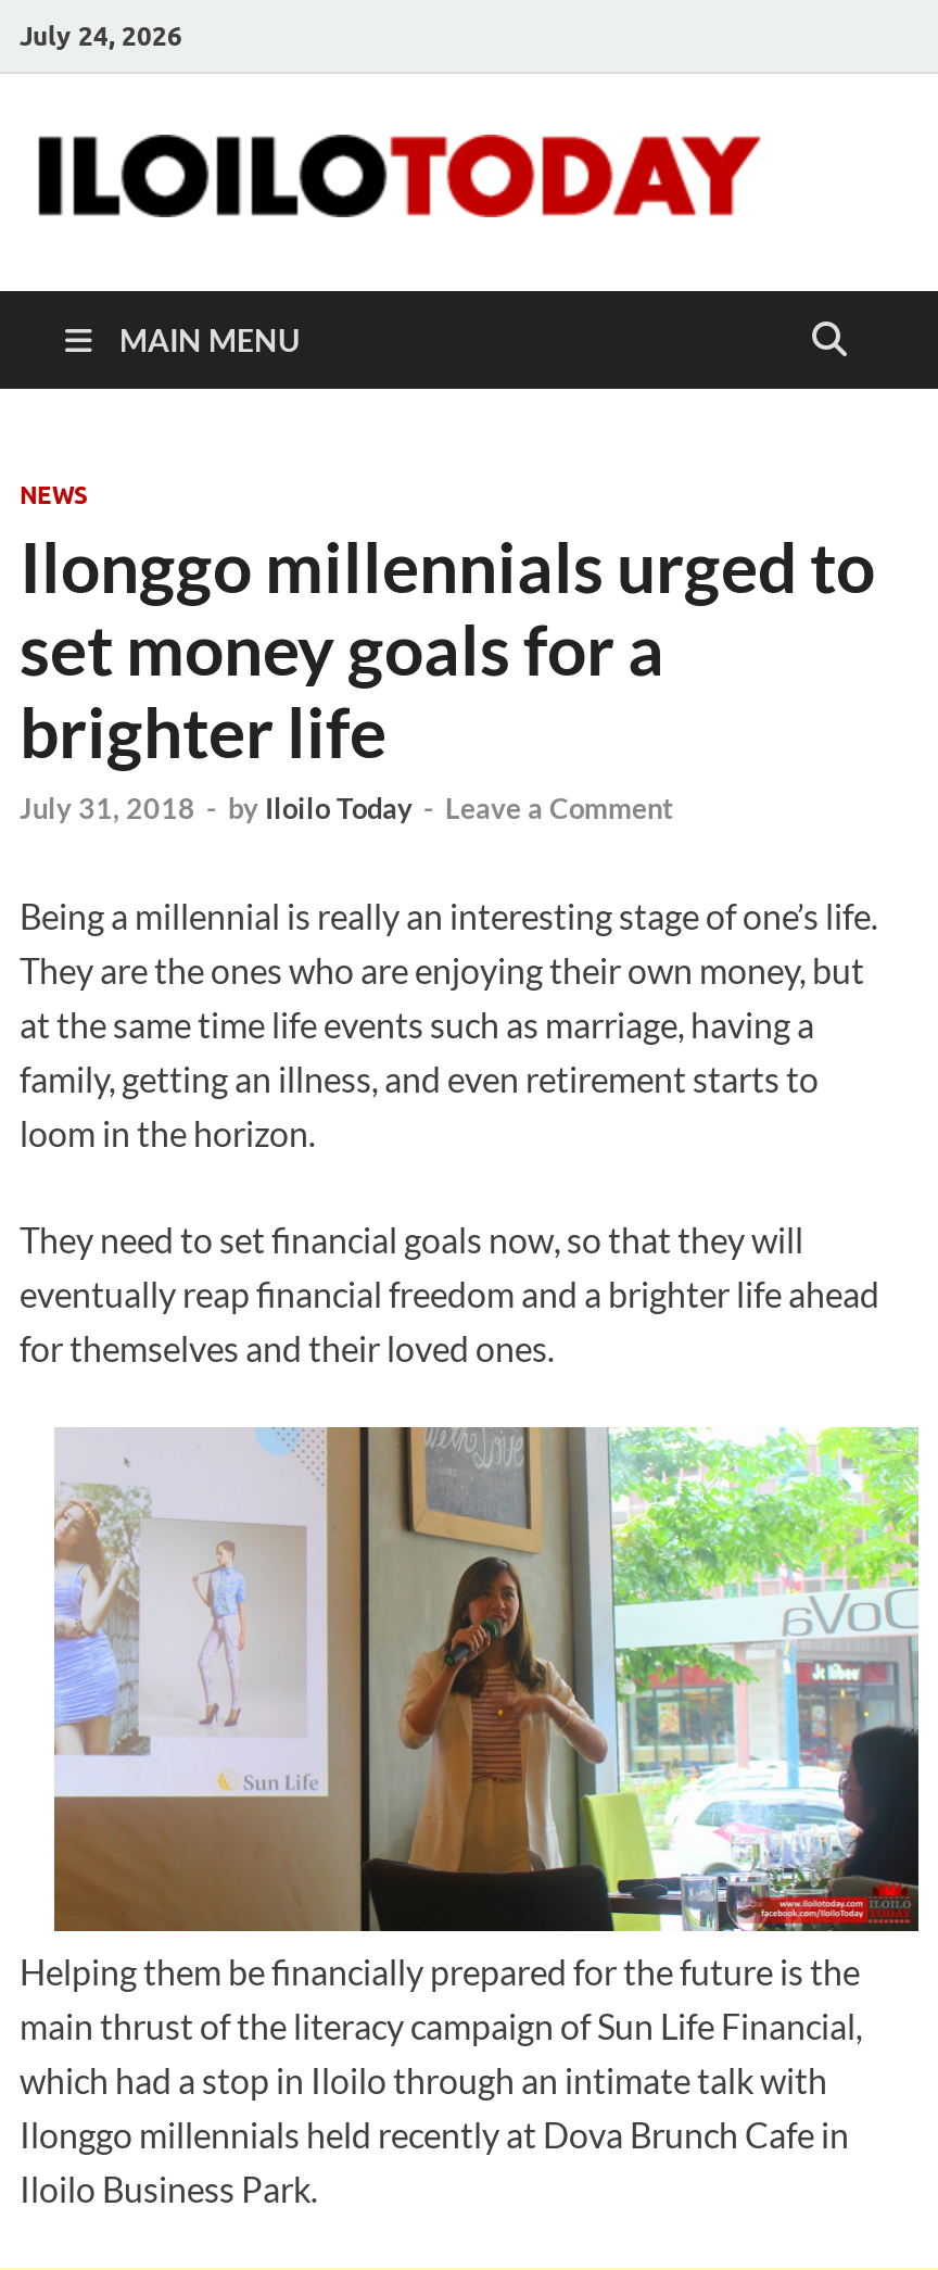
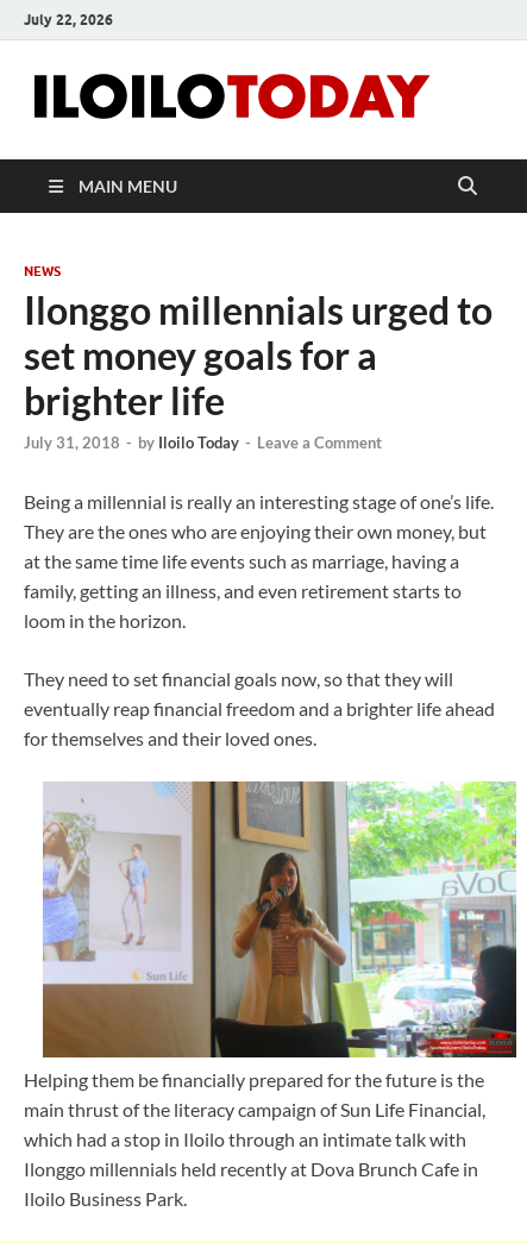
[20,18,182,51] July 24, 2026 -> [24,10,113,28] July 22, 2026

